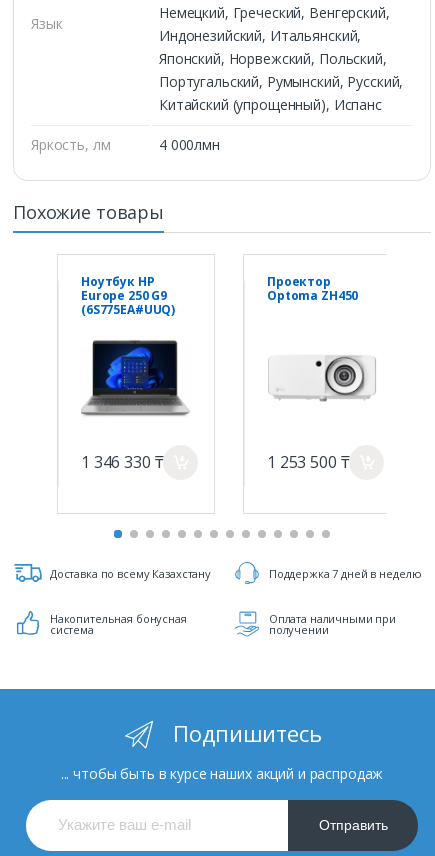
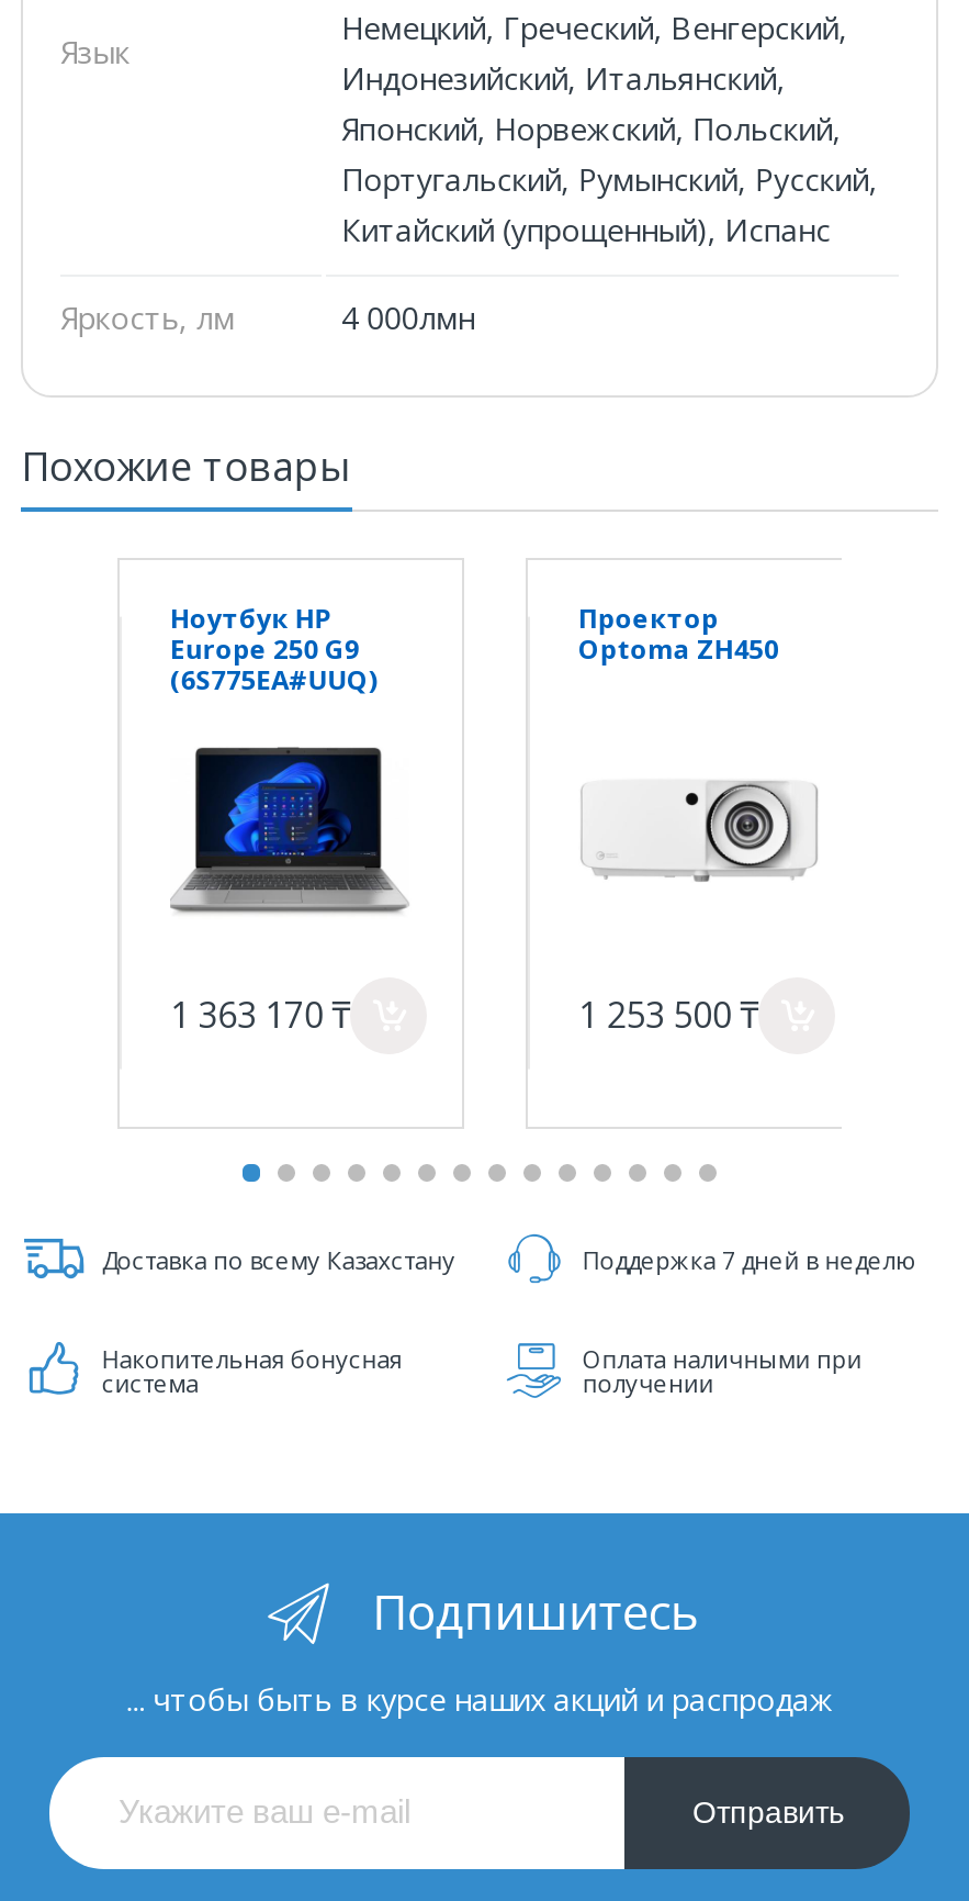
[81,451,190,473] 1 346 330 ₸ a -> [170,991,409,1039] 1 363 170 ₸ a

